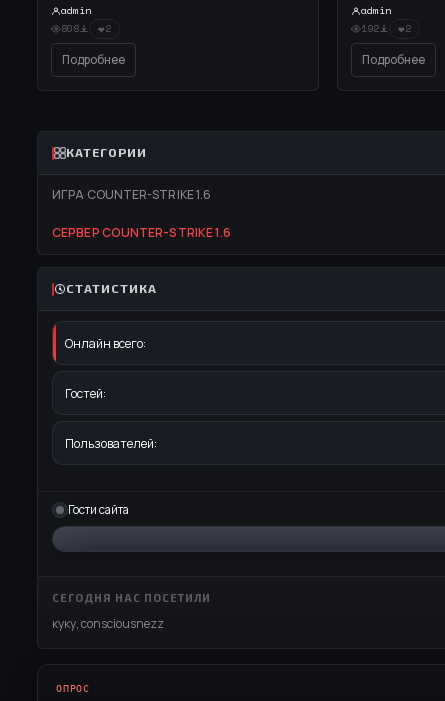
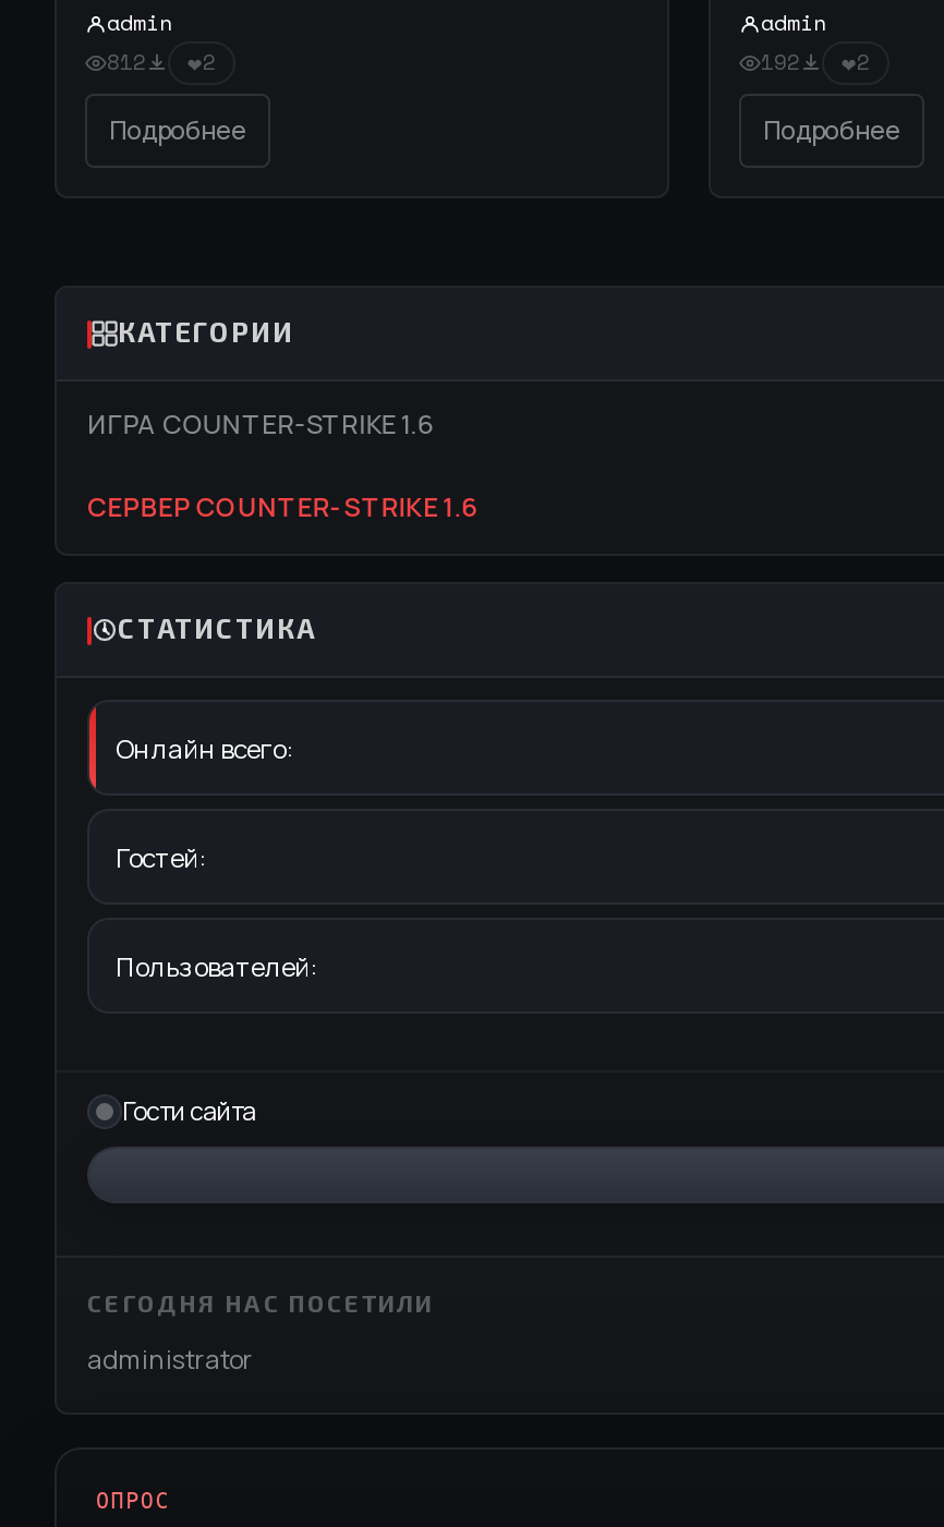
[61,21,79,36] 808 -> [107,46,146,78] 812
[52,615,164,632] куку, consciousnezz -> [87,1341,253,1378] administrator

